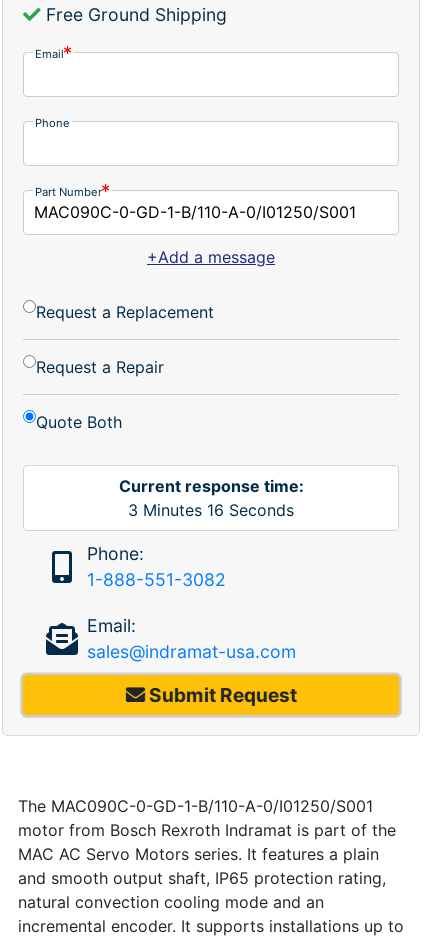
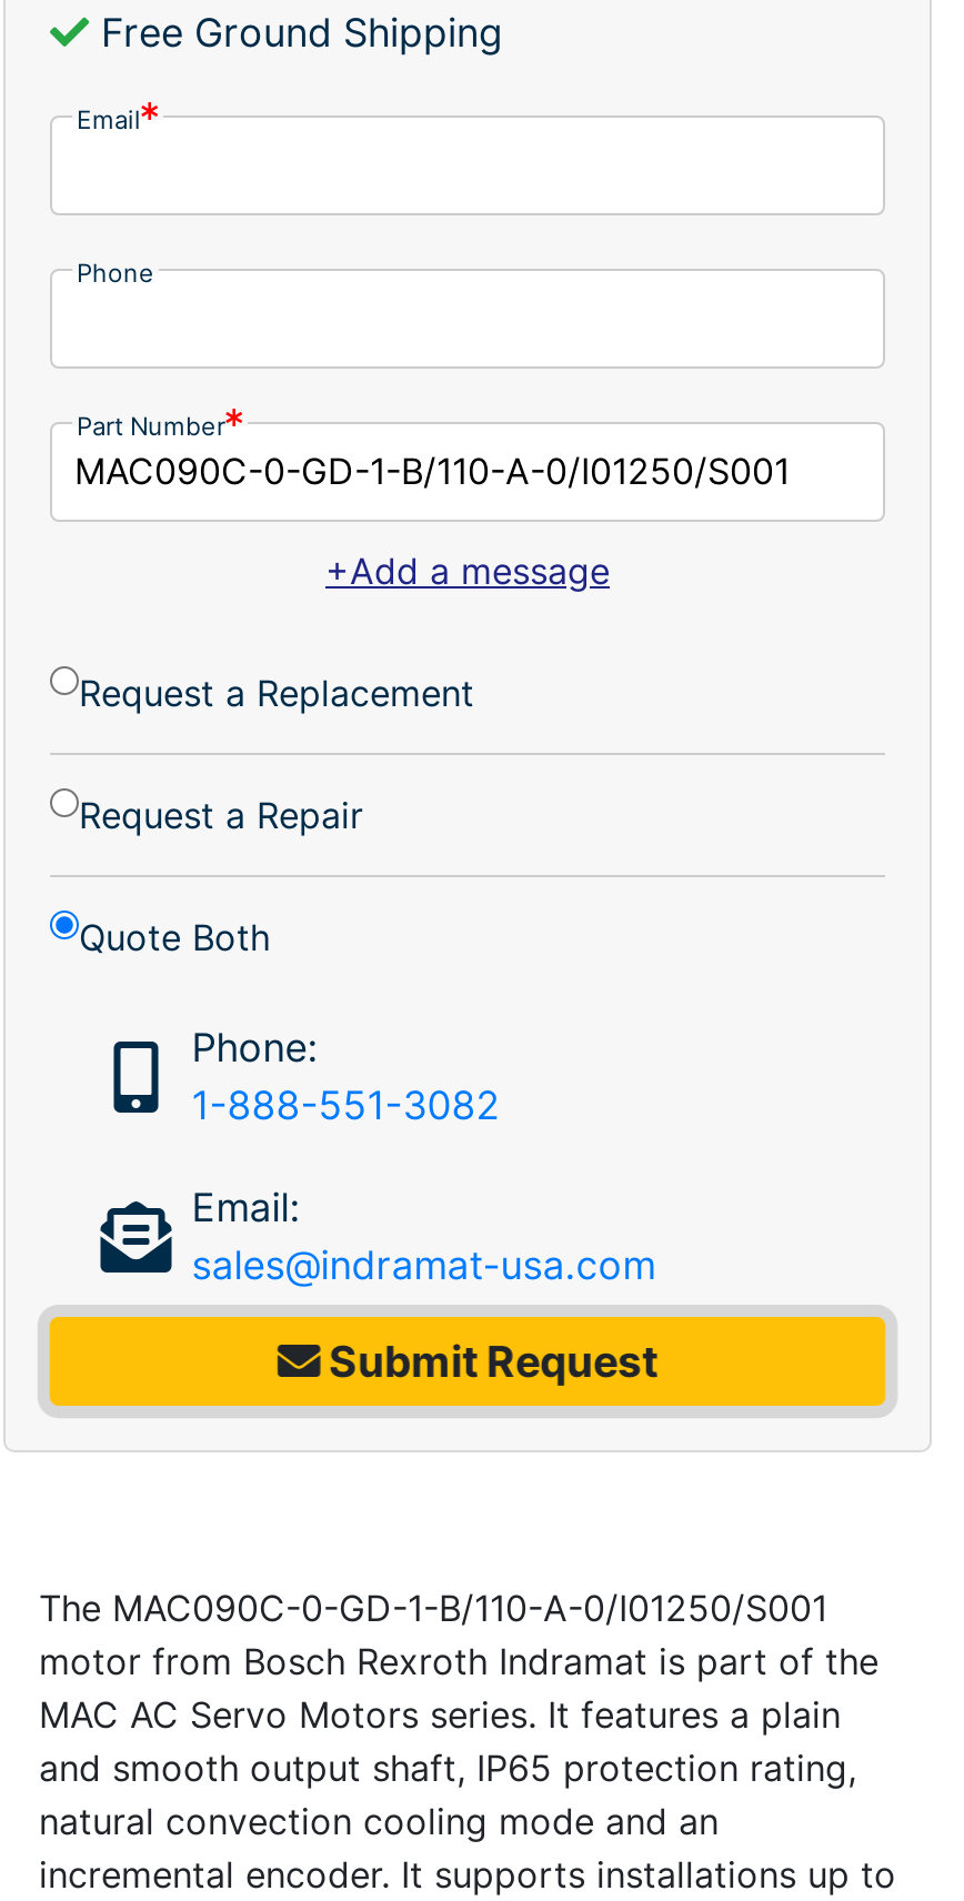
[118,476,303,520] Current response time: | 3 Minutes 16 Seconds -> none

